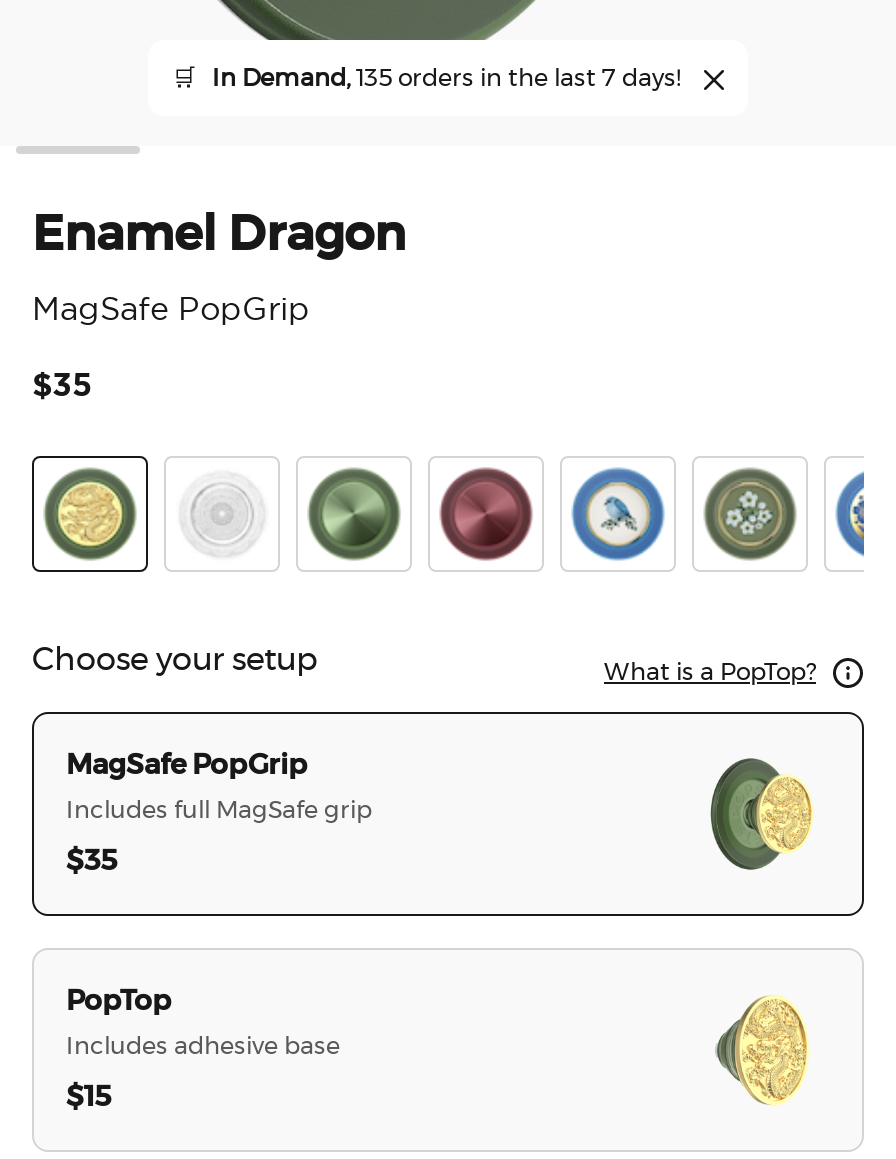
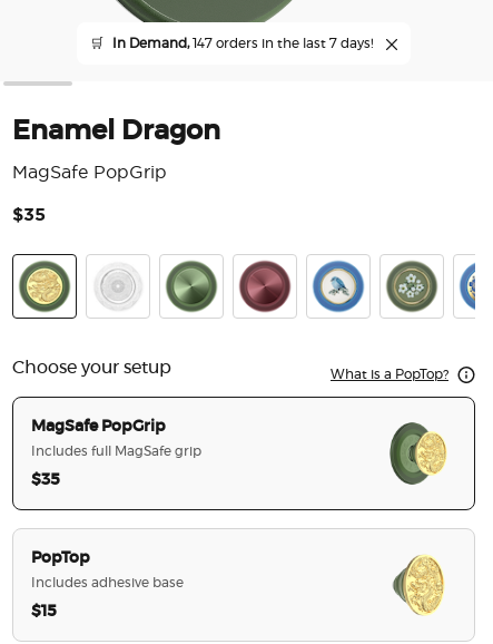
[212,66,680,90] In Demand, 135 orders in the last 7 days! -> [112,37,373,50] In Demand, 147 orders in the last 7 days!

